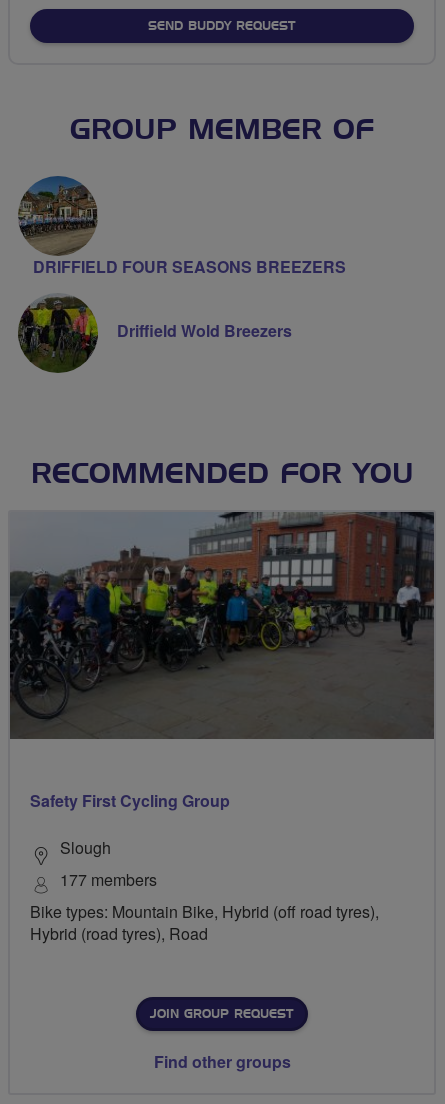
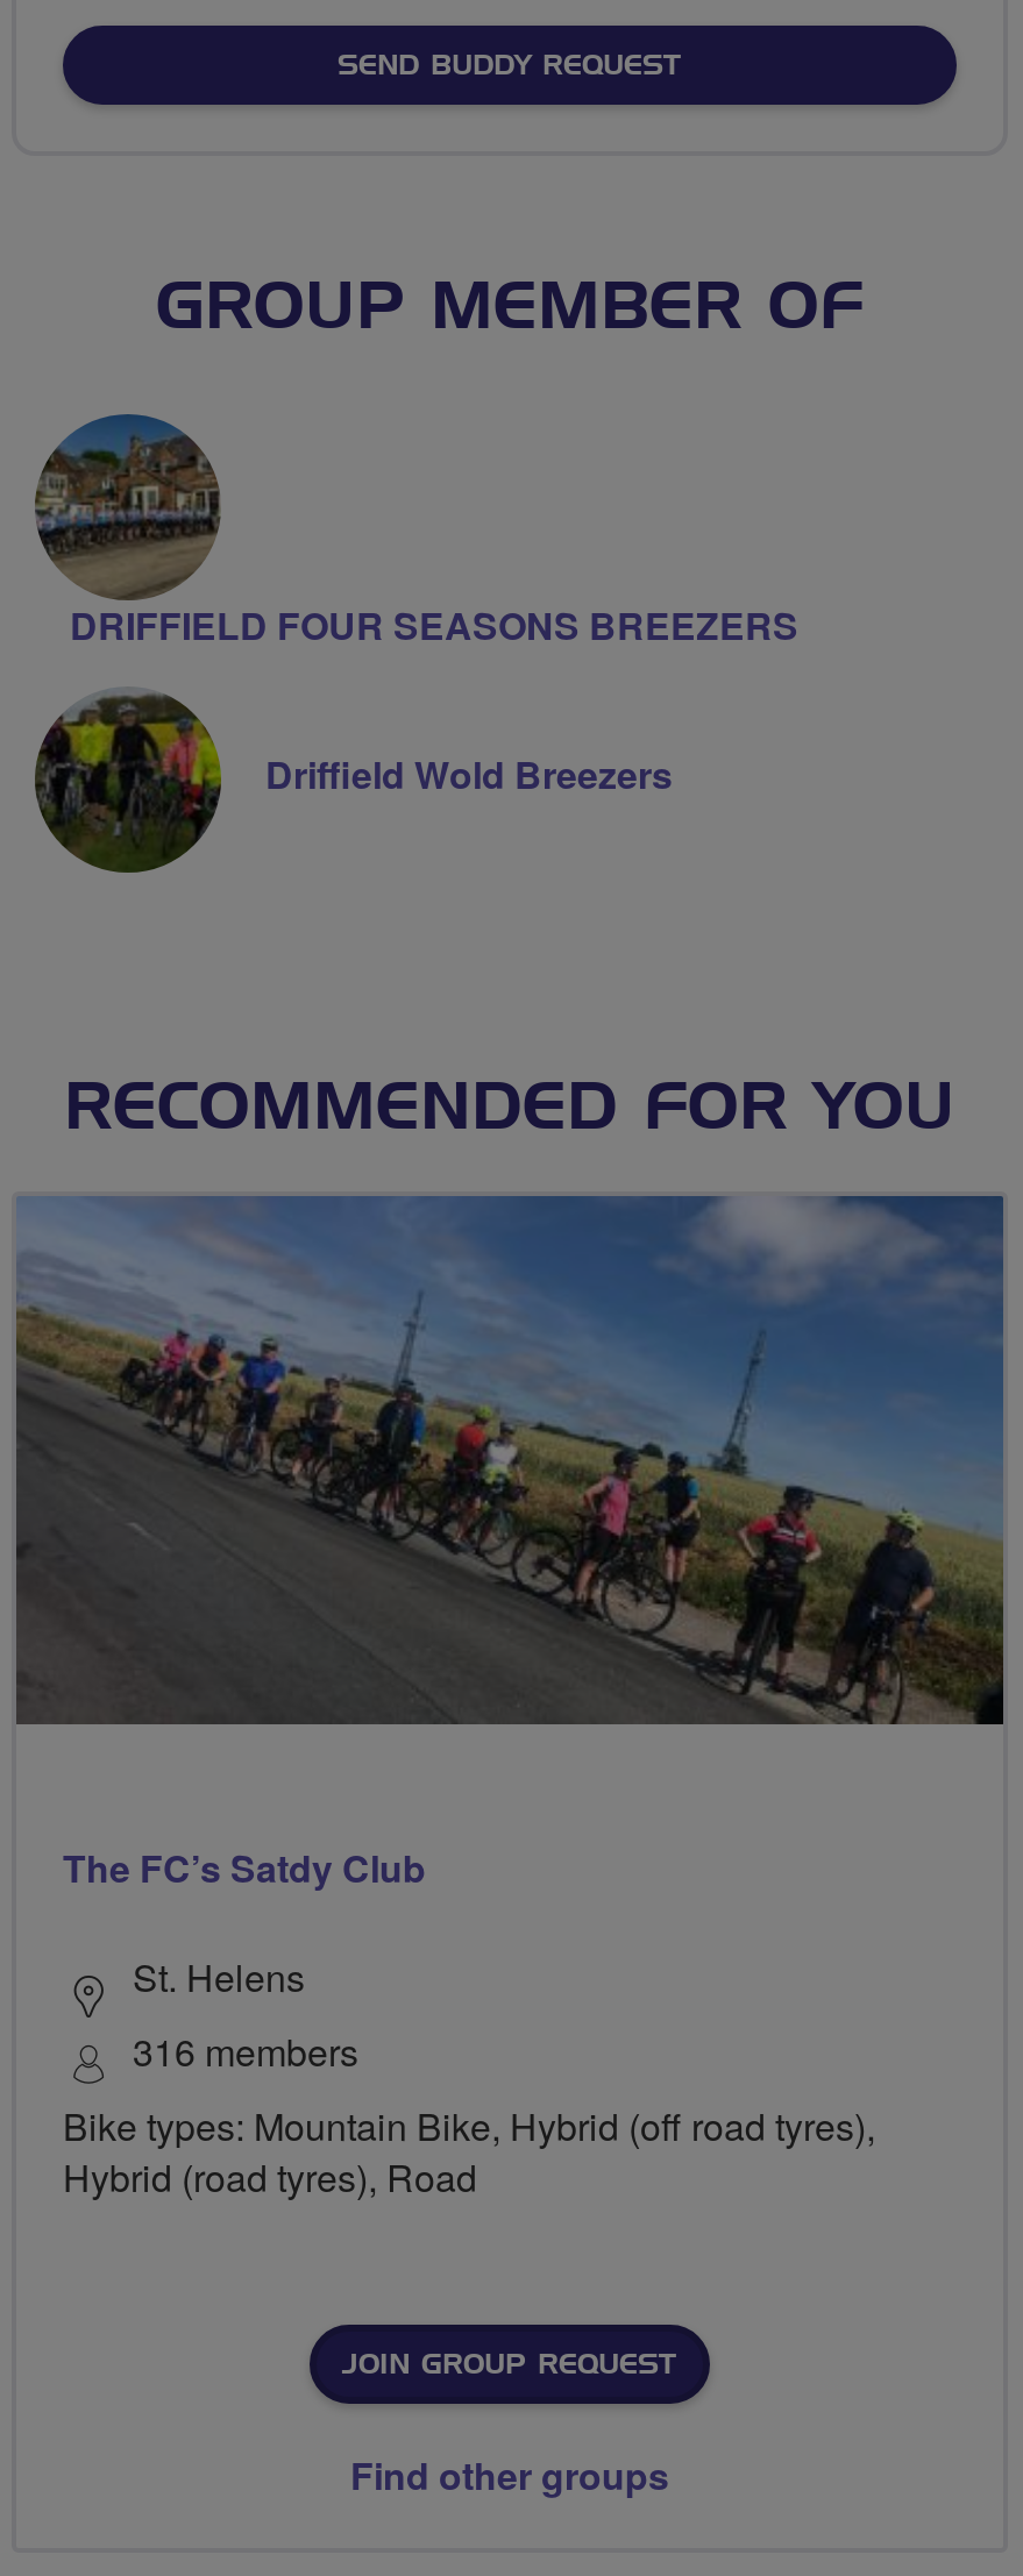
[10,511,435,738] [image] -> [14,1194,1006,1724] [image]
[30,789,230,812] Safety First Cycling Group -> [63,1841,426,1894] The FC’s Satdy Club
[60,836,157,891] Slough | 177 members -> [133,1950,358,2078] St. Helens | 316 members

